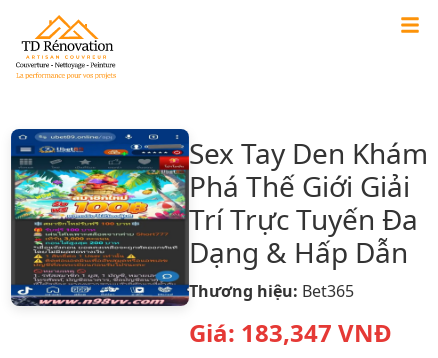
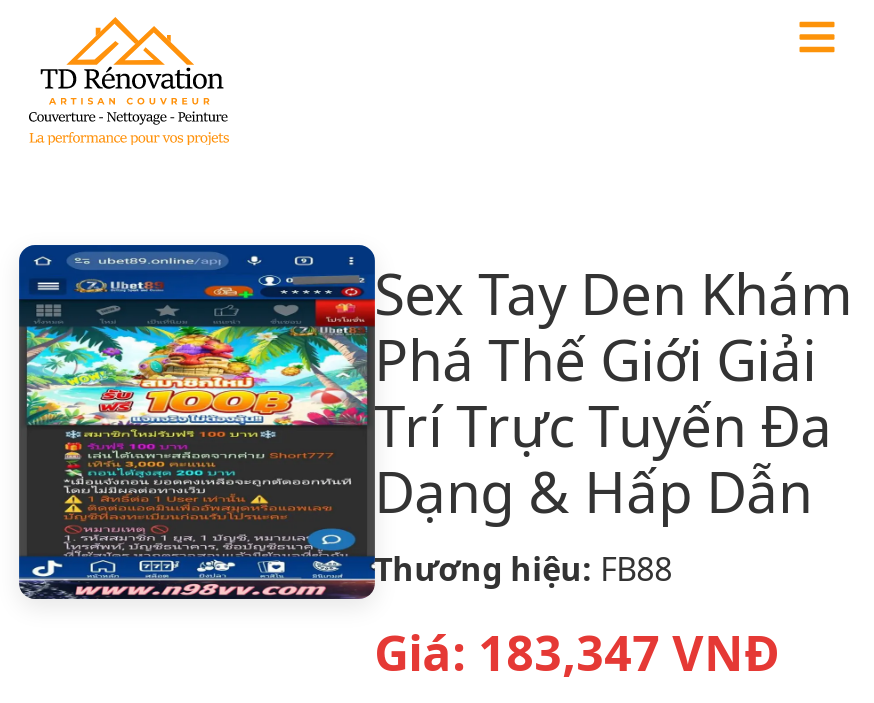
[189,280,354,302] Thương hiệu: Bet365 -> [374,546,672,590] Thương hiệu: FB88

